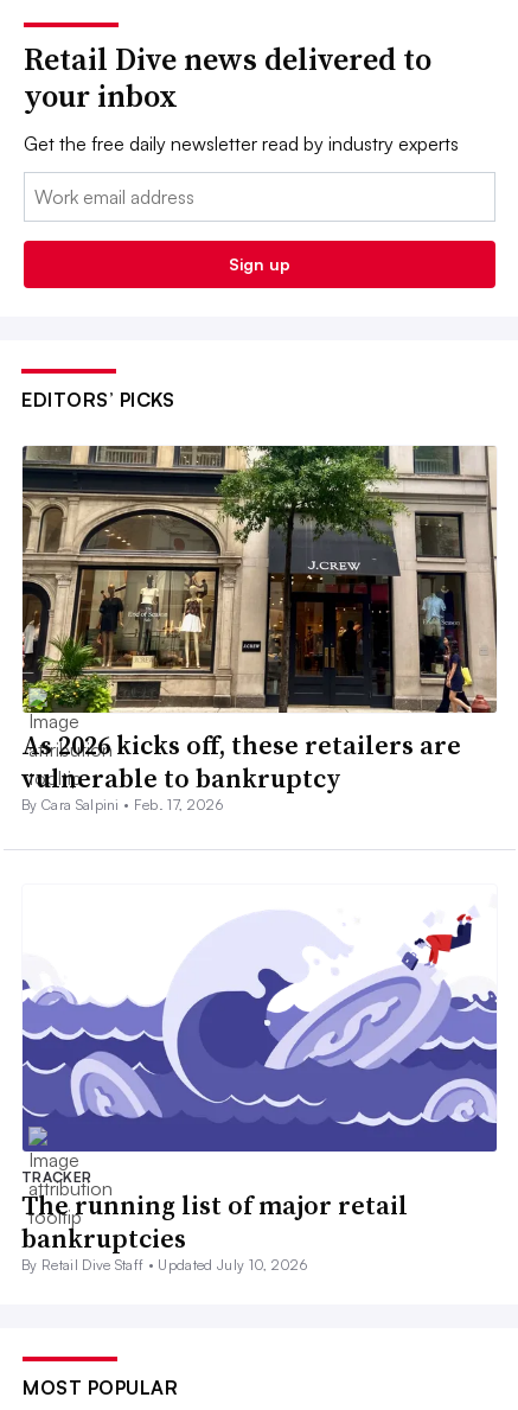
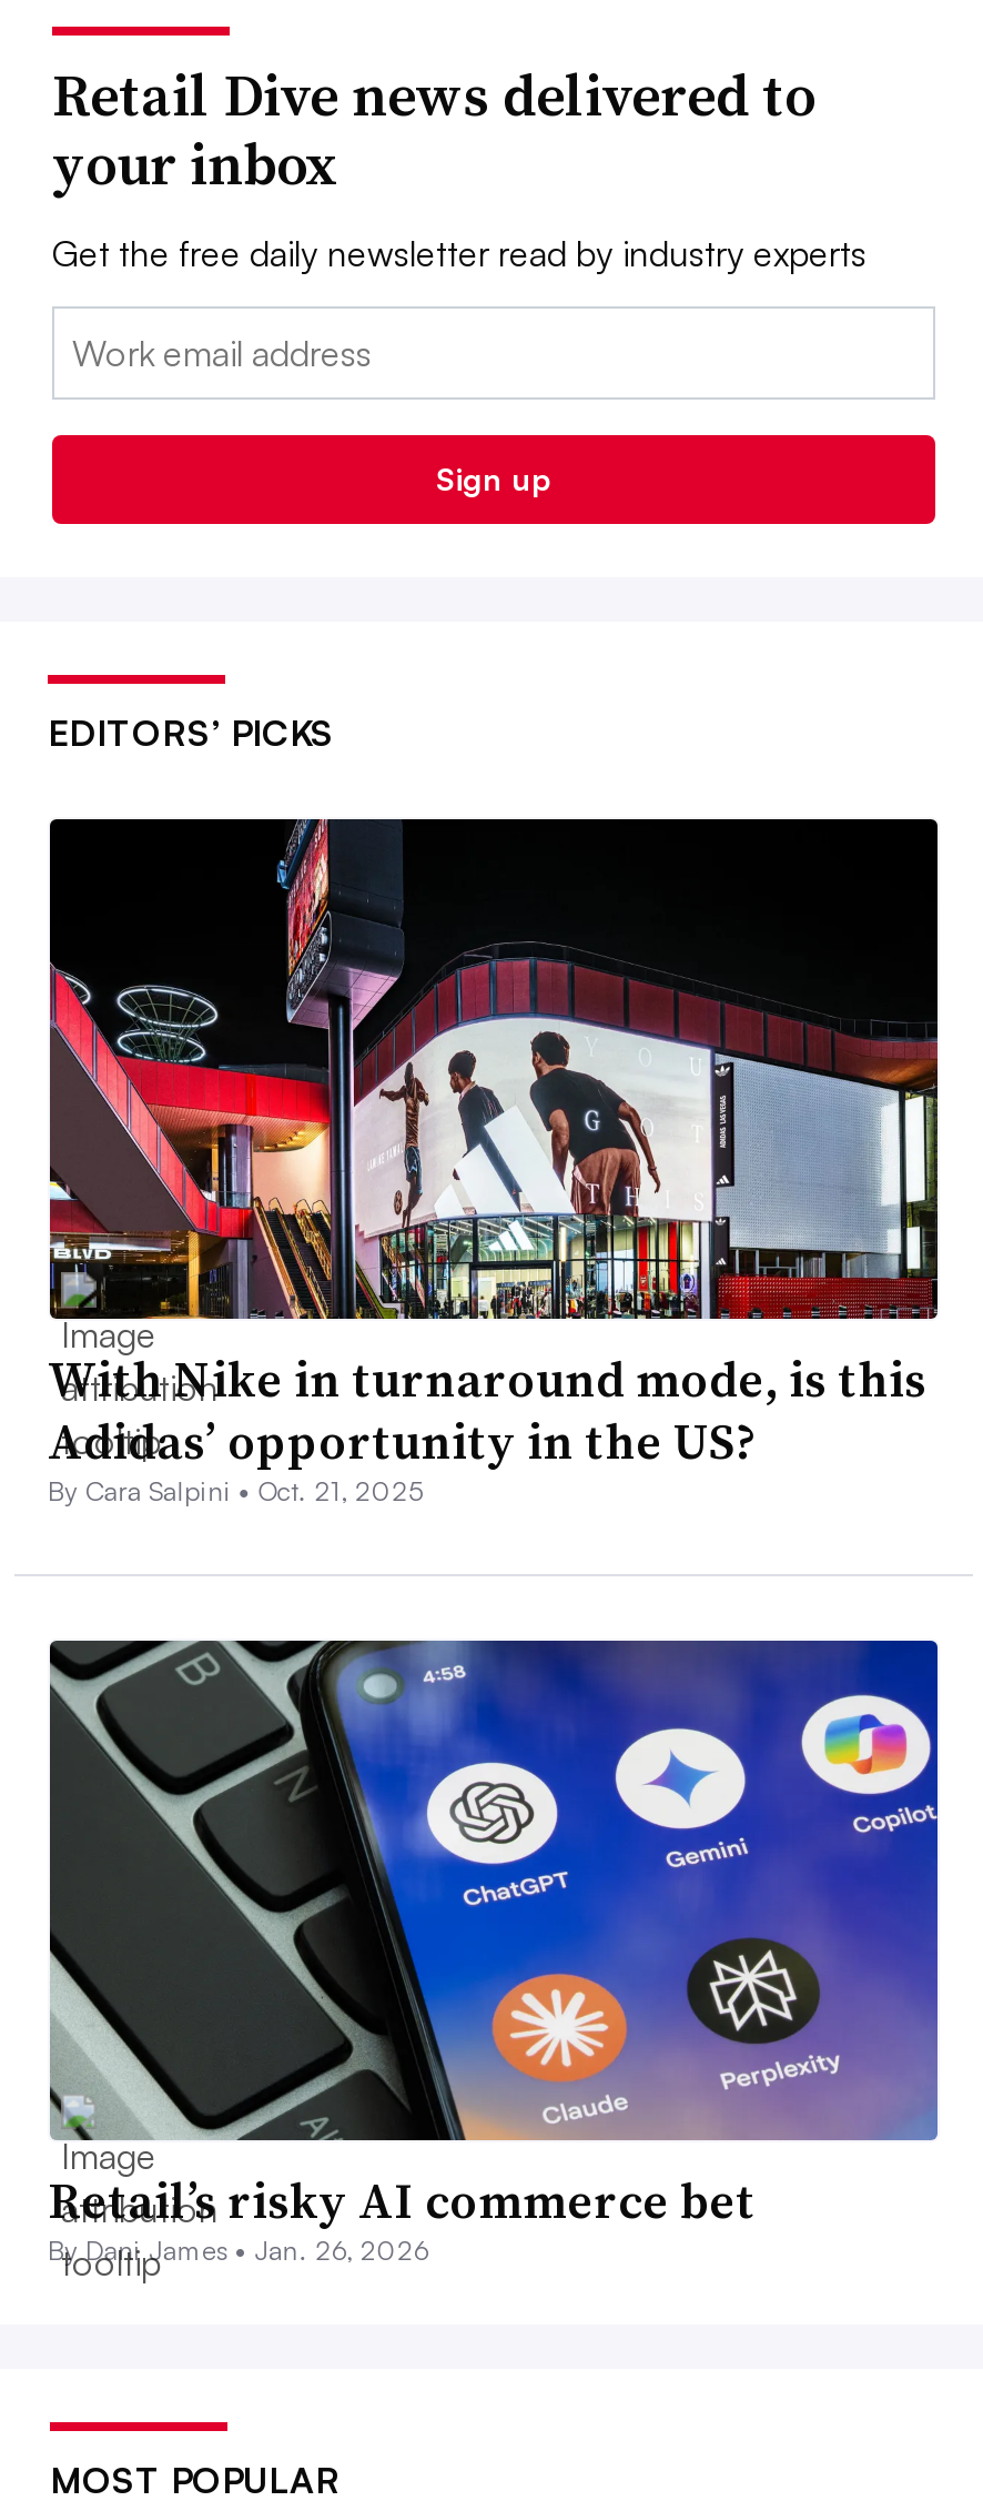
[21,445,497,814] [image] | As 2026 kicks off, these retailers are | vulnerable to bankruptcy | By Cara Salpini • Feb. 17, 2026 -> [48,817,940,1507] [image] | With Nike in turnaround mode, is this | Adidas’ opportunity in the US? | By Cara Salpini • Oct. 21, 2025
[21,913,497,1274] [image] | TRACKER | The running list of major retail | bankruptcies | By Retail Dive Staff • Updated July 10, 2026 -> [48,1638,940,2266] [image] | Retail’s risky AI commerce bet | By Dani James • Jan. 26, 2026

